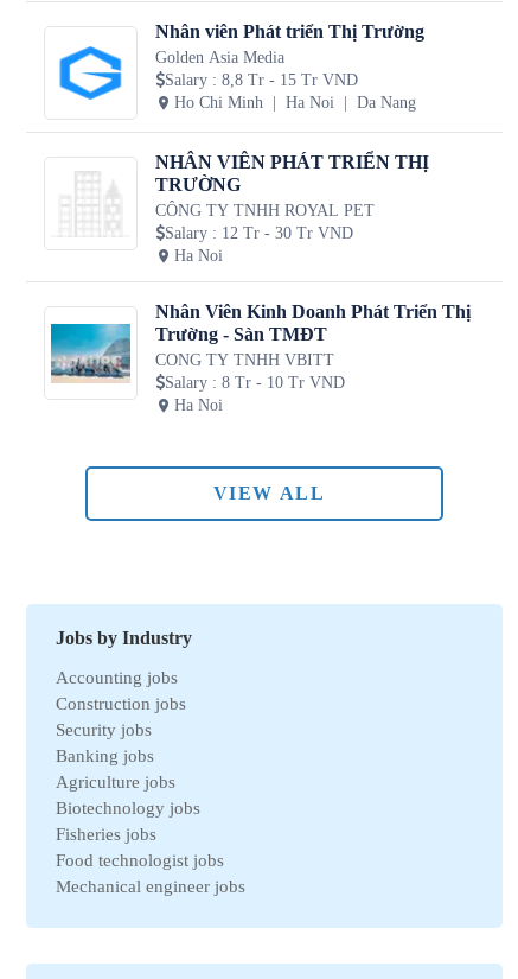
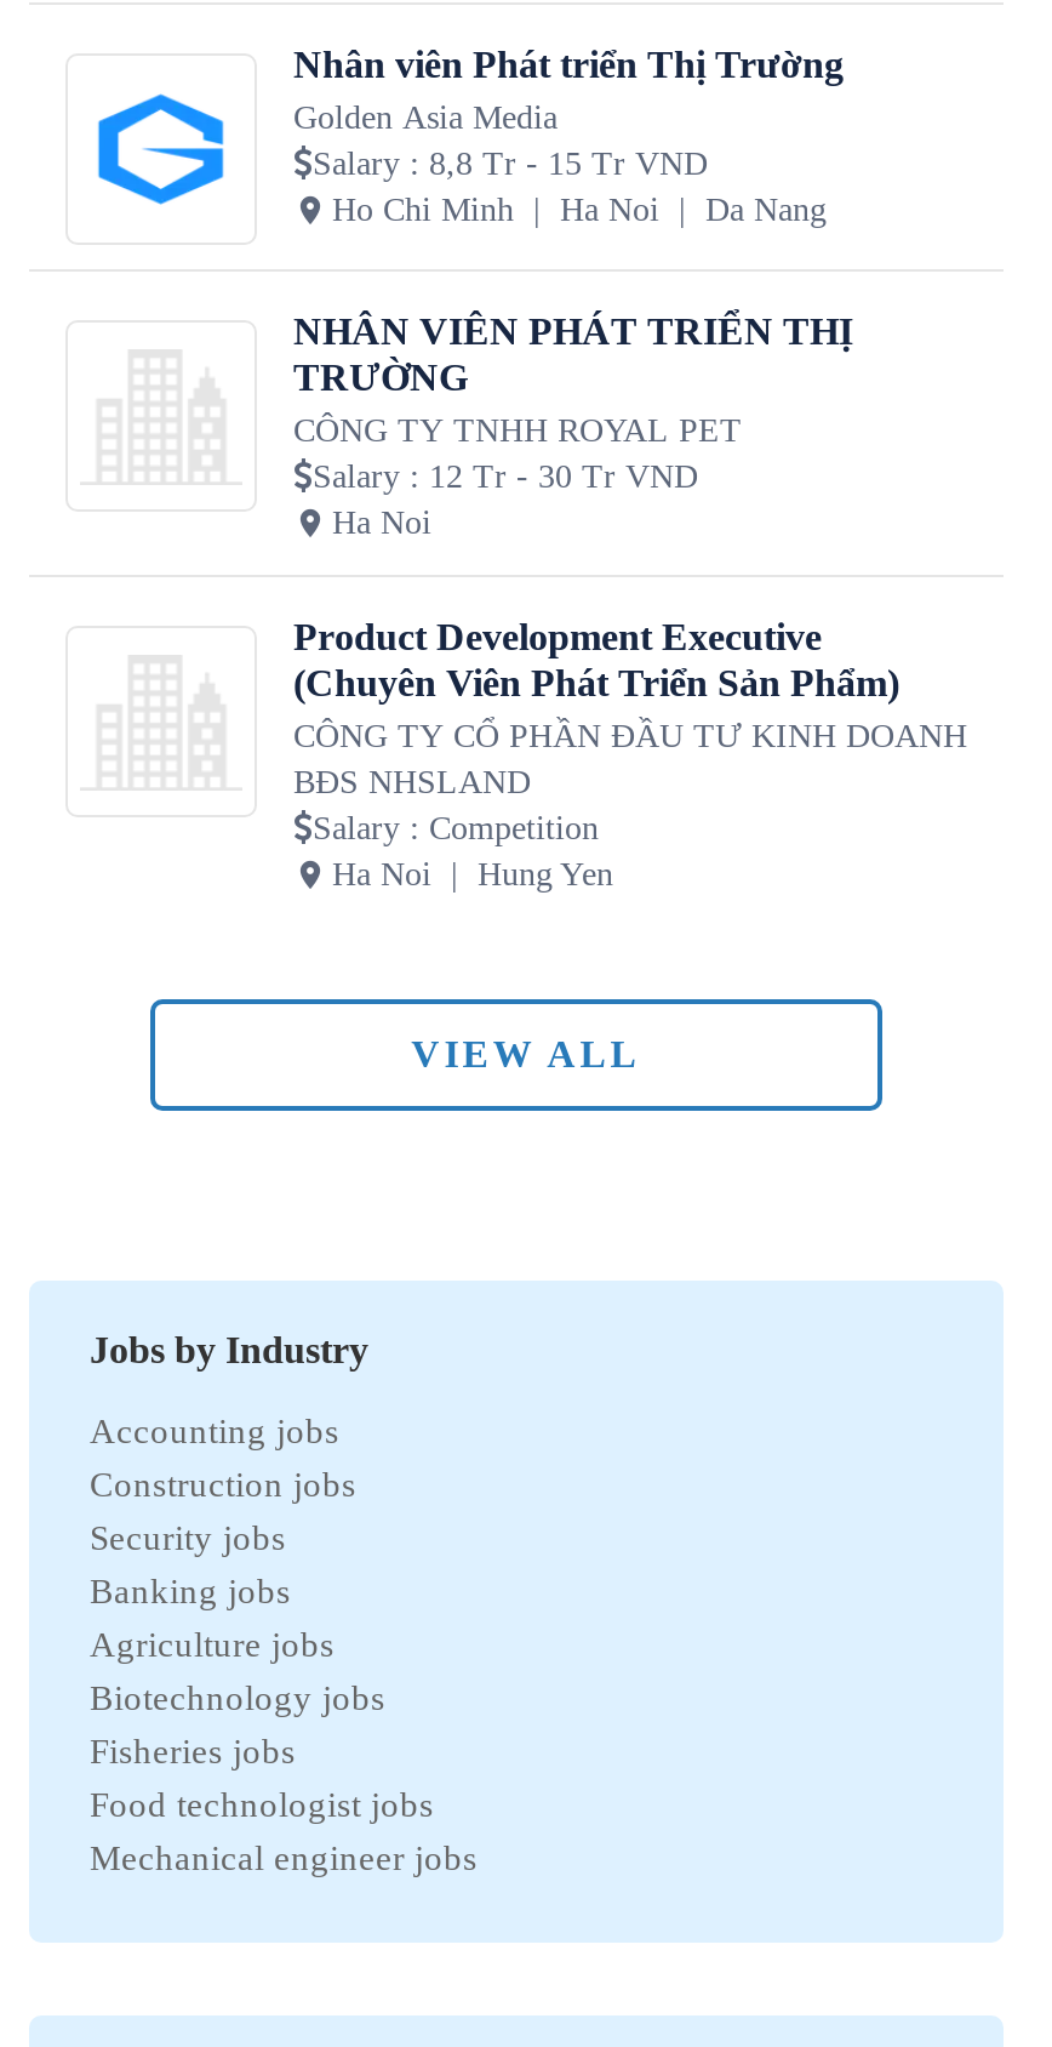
[155,302,471,392] Nhân Viên Kinh Doanh Phát Triển Thị | Trường - Sàn TMĐT | CONG TY TNHH VBITT | Salary: 8 Tr - 10 Tr VND -> [293,617,967,848] Product Development Executive | (Chuyên Viên Phát Triển Sản Phẩm) | CÔNG TY CỔ PHẦN ĐẦU TƯ KINH DOANH | BĐS NHSLAND | Salary: Competition
[50,323,132,383] [image] -> none
none -> [478,857,613,894] Hung Yen

